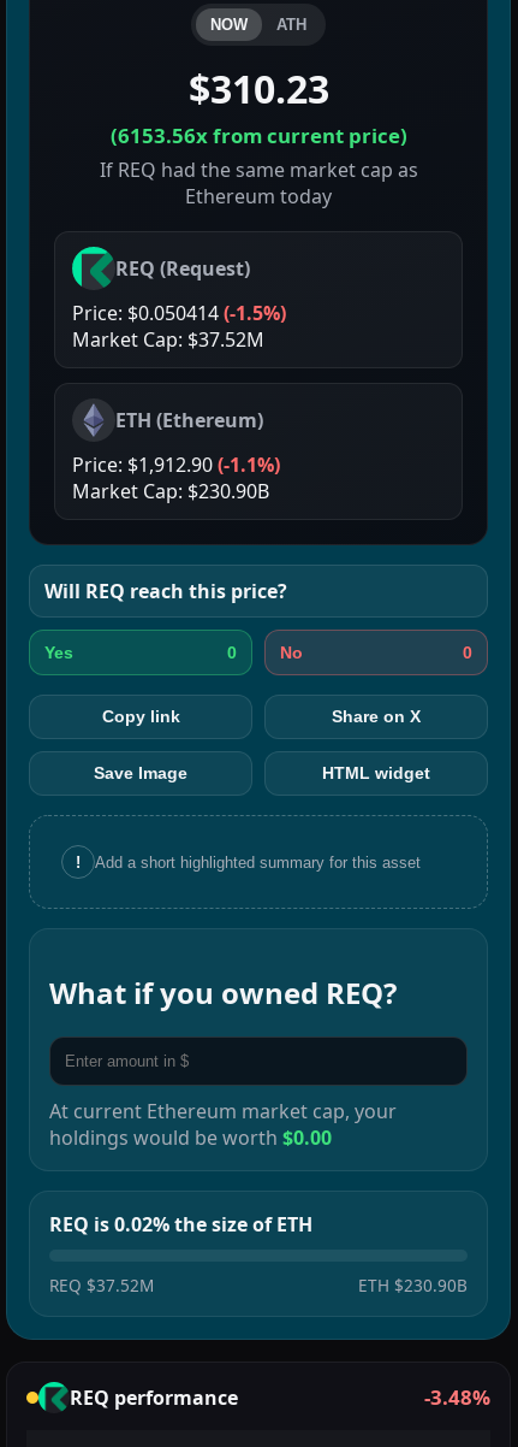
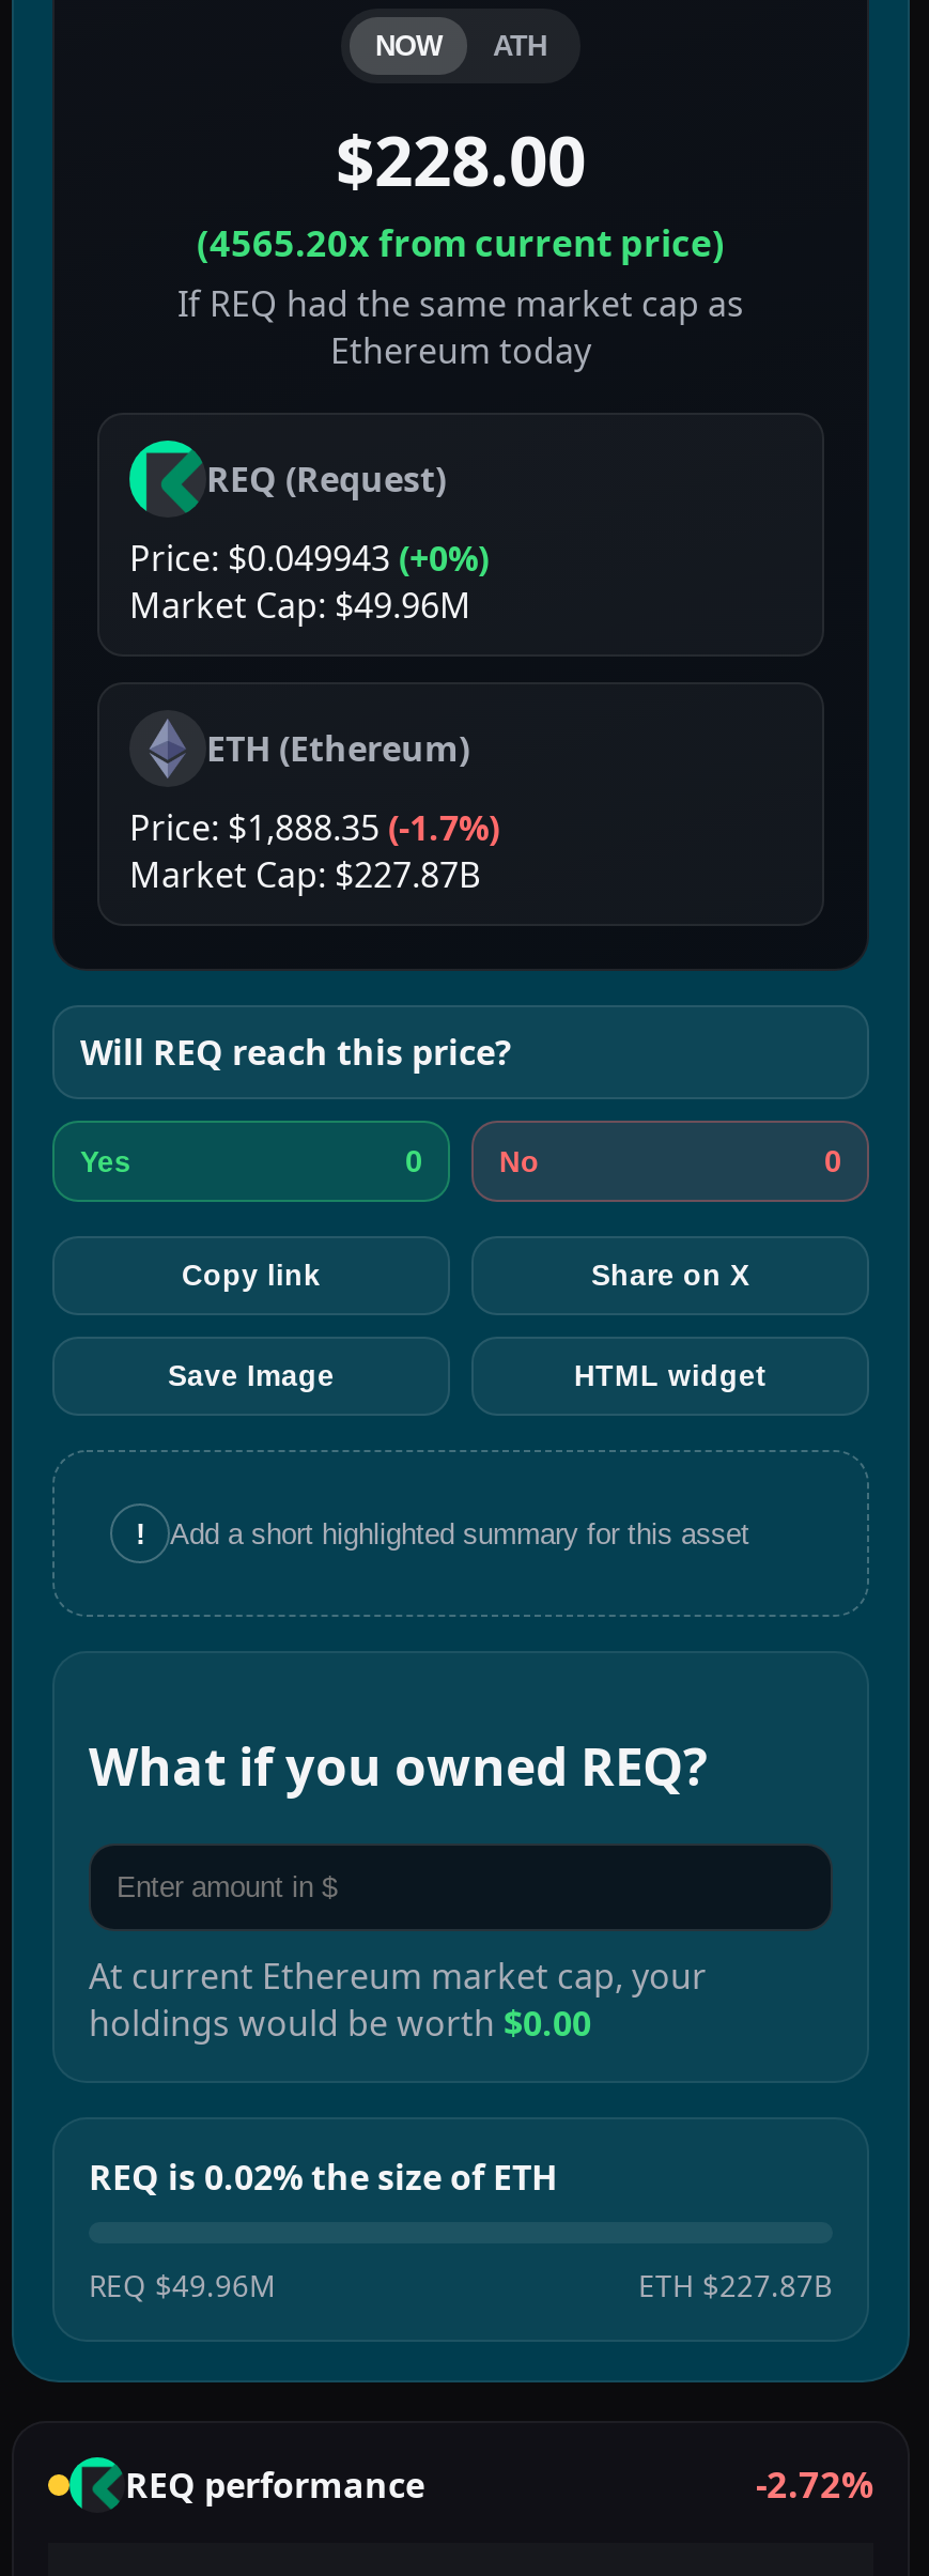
[188,63,329,114] $310.23 -> [336,113,586,205] $228.00
[110,122,407,149] (6153.56x from current price) -> [197,218,725,267] (4565.20x from current price)
[72,300,286,326] Price: $0.050414 (-1.5%) -> [129,535,489,582] Price: $0.049943 (+0%)
[72,326,264,353] Market Cap: $37.52M -> [129,582,471,629] Market Cap: $49.96M
[72,451,280,478] Price: $1,912.90 (-1.1%) -> [129,804,499,851] Price: $1,888.35 (-1.7%)
[72,478,269,504] Market Cap: $230.90B -> [129,851,480,898] Market Cap: $227.87B
[49,1273,154,1296] REQ $37.52M -> [89,2264,275,2305] REQ $49.96M
[358,1273,468,1296] ETH $230.90B -> [638,2264,833,2305] ETH $227.87B
[424,1384,490,1411] -3.48% -> [756,2460,873,2509] -2.72%

